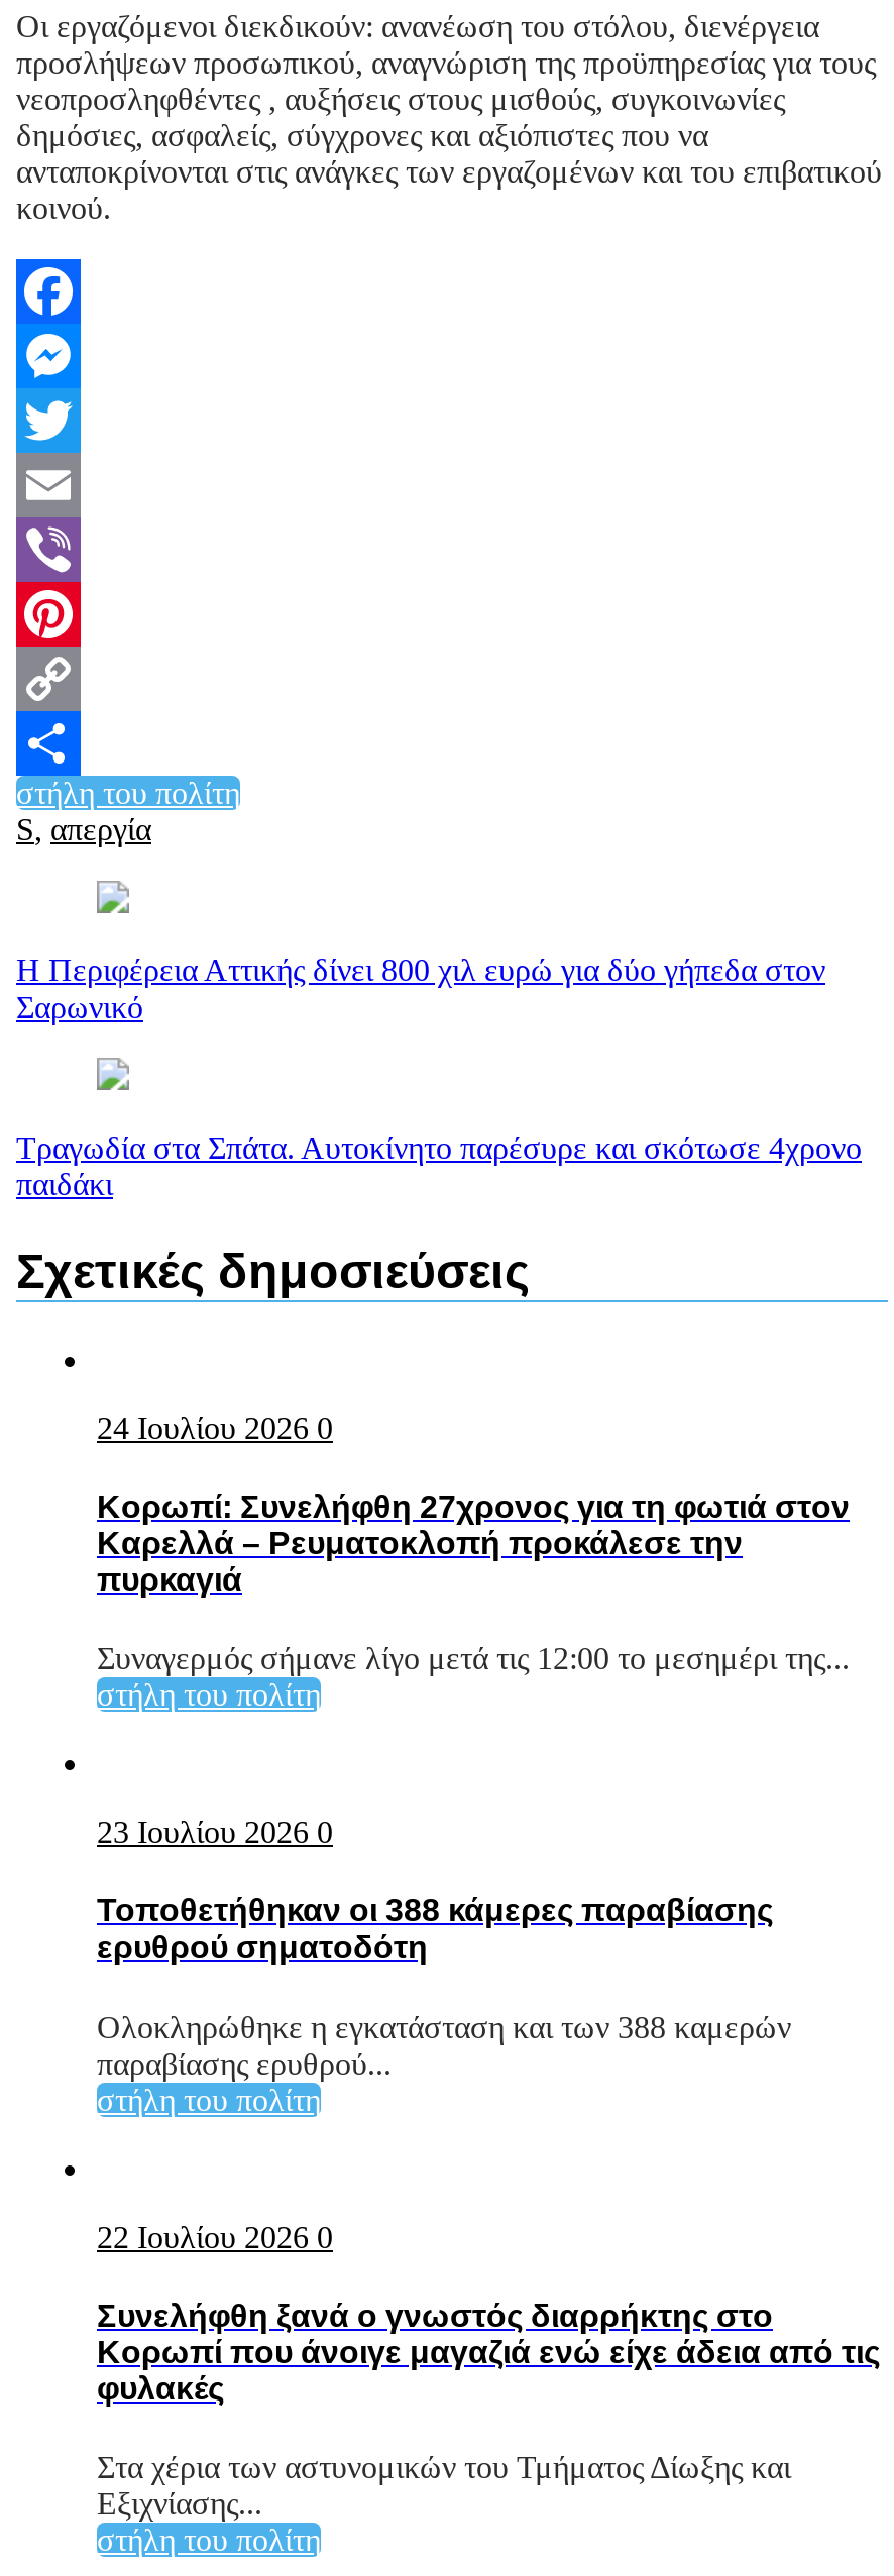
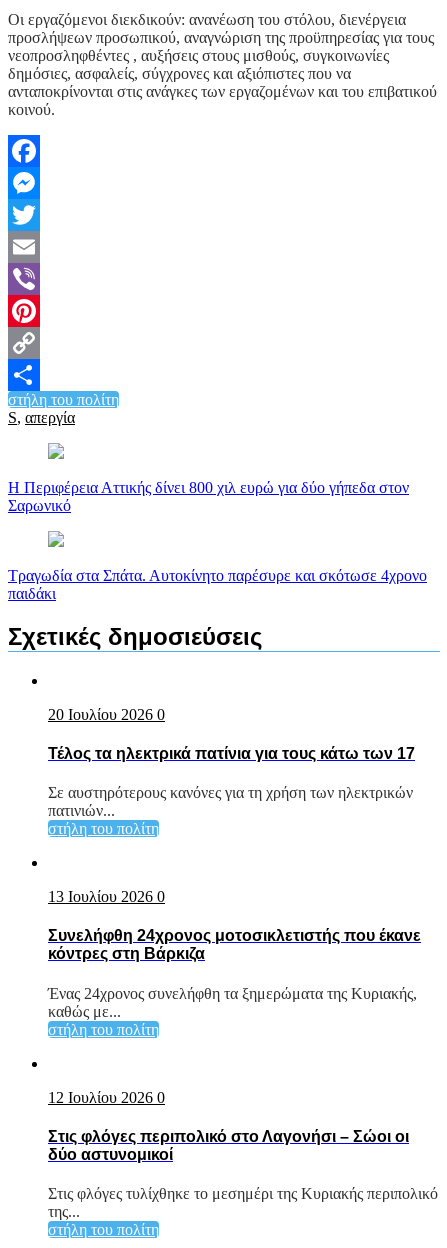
[97,1410,333,1445] 24 Ιουλίου 2026 0 -> [48,706,165,723] 20 Ιουλίου 2026 0
[97,1490,850,1596] Κορωπί: Συνελήφθη 27χρονος για τη φωτιά στον | Καρελλά – Ρευματοκλοπή προκάλεσε την | πυρκαγιά -> [48,745,415,762] Τέλος τα ηλεκτρικά πατίνια για τους κάτω των 17
[97,1641,850,1676] Συναγερμός σήμανε λίγο μετά τις 12:00 το μεσημέρι της... -> [48,784,413,819] Σε αυστηρότερους κανόνες για τη χρήση των ηλεκτρικών | πατινιών...
[97,1815,333,1849] 23 Ιουλίου 2026 0 -> [48,888,165,905] 13 Ιουλίου 2026 0
[97,1894,773,1965] Τοποθετήθηκαν οι 388 κάμερες παραβίασης | ερυθρού σηματοδότη -> [48,927,421,962] Συνελήφθη 24χρονος μοτοσικλετιστής που έκανε | κόντρες στη Βάρκιζα
[97,2010,791,2080] Ολοκληρώθηκε η εγκατάσταση και των 388 καμερών | παραβίασης ερυθρού... -> [48,985,417,1020] Ένας 24χρονος συνελήφθη τα ξημερώματα της Κυριακής, | καθώς με...
[97,2219,333,2254] 22 Ιουλίου 2026 0 -> [48,1089,165,1106] 12 Ιουλίου 2026 0
[97,2299,880,2406] Συνελήφθη ξανά ο γνωστός διαρρήκτης στο | Κορωπί που άνοιγε μαγαζιά ενώ είχε άδεια από τις | φυλακές -> [48,1128,409,1163] Στις φλόγες περιπολικό στο Λαγονήσι – Σώοι οι | δύο αστυνομικοί
[97,2450,791,2521] Στα χέρια των αστυνομικών του Τμήματος Δίωξης και | Εξιχνίασης... -> [48,1185,438,1220] Στις φλόγες τυλίχθηκε το μεσημέρι της Κυριακής περιπολικό | της...

